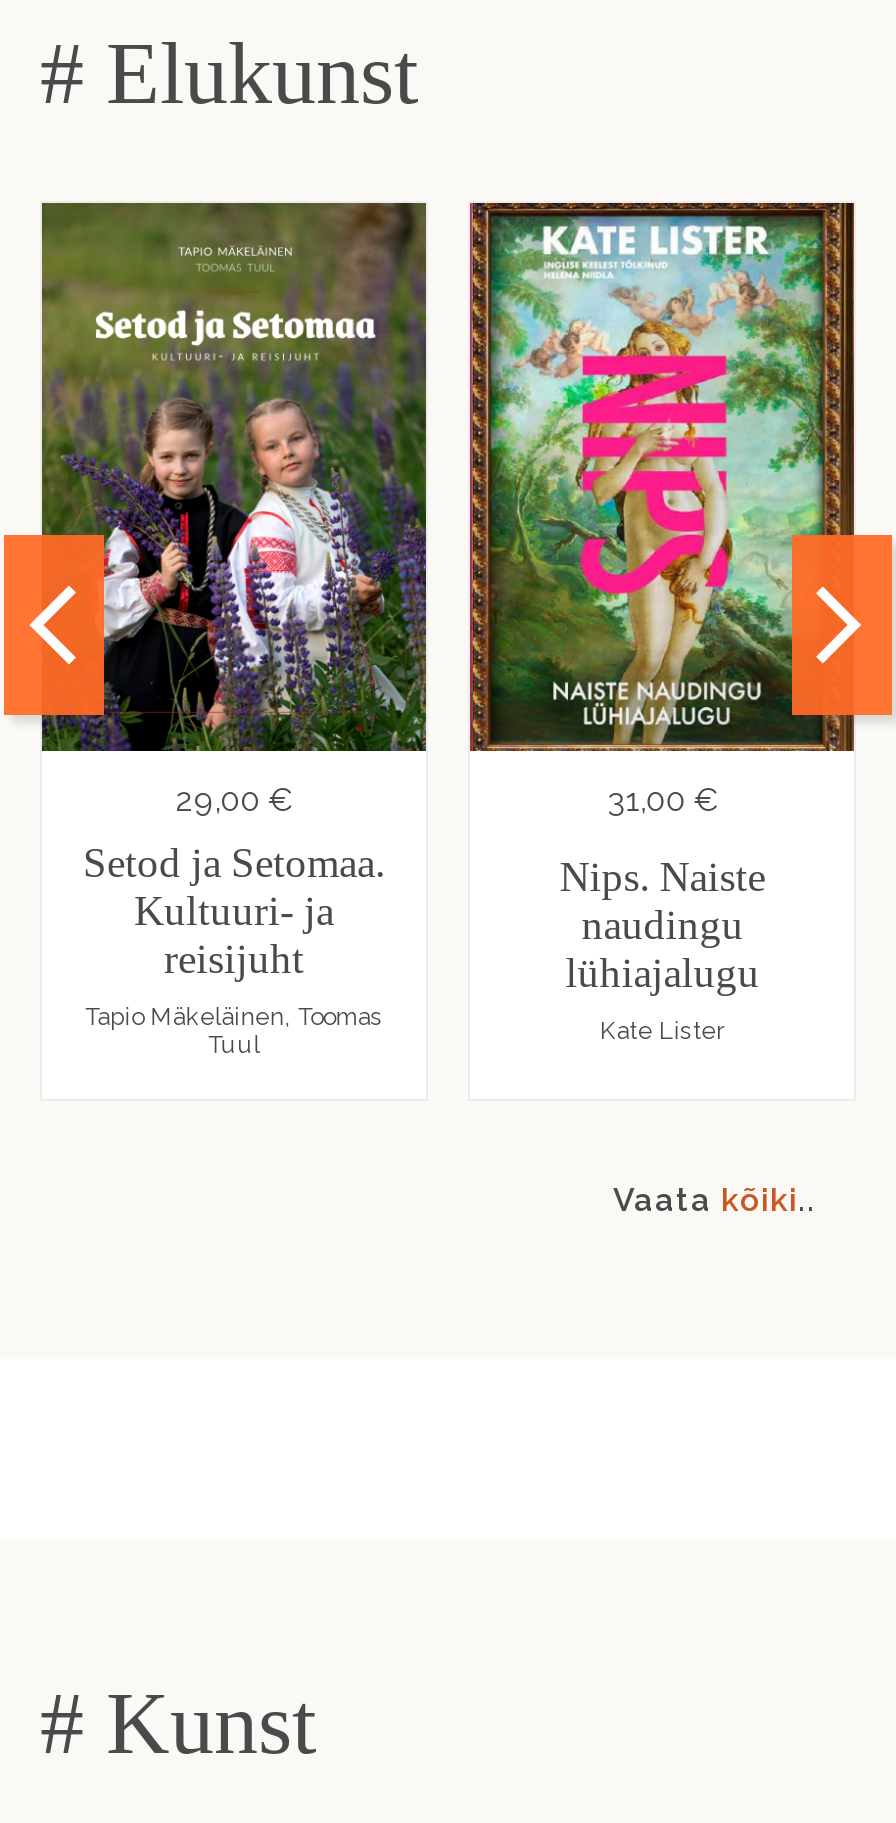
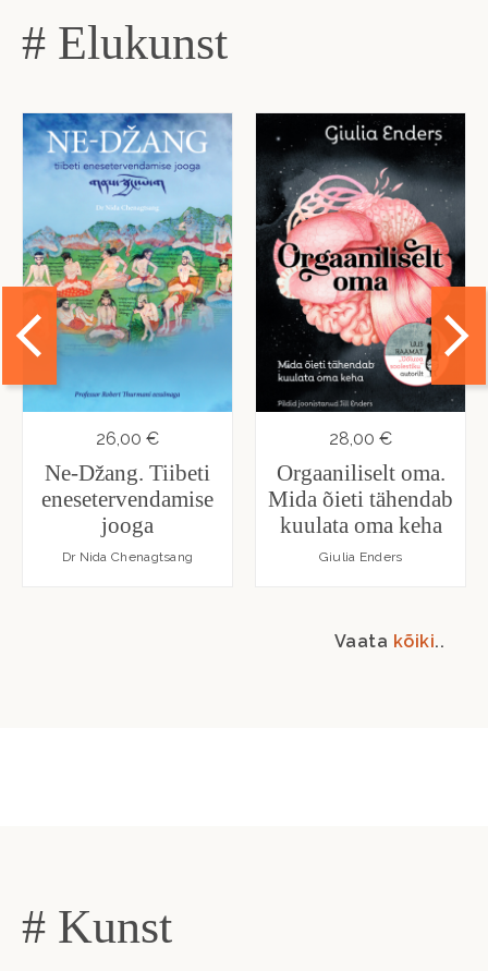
[6,201,428,1059] [image] | 29,00 € | Setod ja Setomaa. | Kultuuri- ja | reisijuht | Tapio Mäkeläinen, Toomas | Tuul -> [3,112,233,565] [image] | 26,00 € | Ne-Džang. Tiibeti | enesetervendamise | jooga | Dr Nida Chenagtsang
[468,201,890,1045] [image] | 31,00 € | Nips. Naiste | naudingu | lühiajalugu | Kate Lister -> [255,112,485,565] [image] | 28,00 € | Orgaaniliselt oma. | Mida õieti tähendab | kuulata oma keha | Giulia Enders

